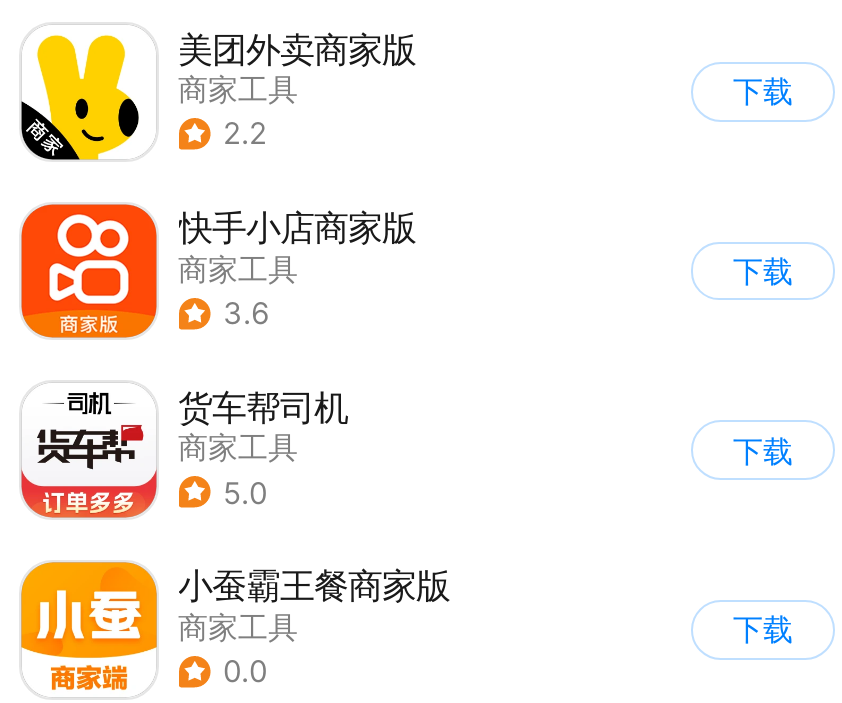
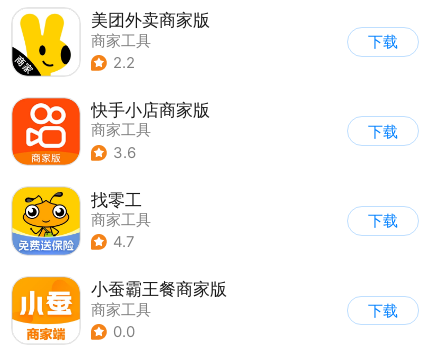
[19,382,348,520] [image] | 货车帮司机 -> [11,186,141,256] [image] | 找零工
[223,475,267,511] 5.0 -> [113,233,135,251] 4.7

